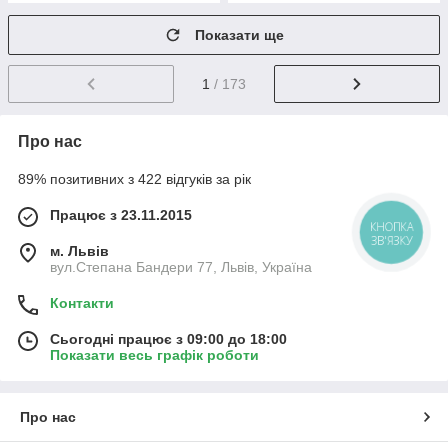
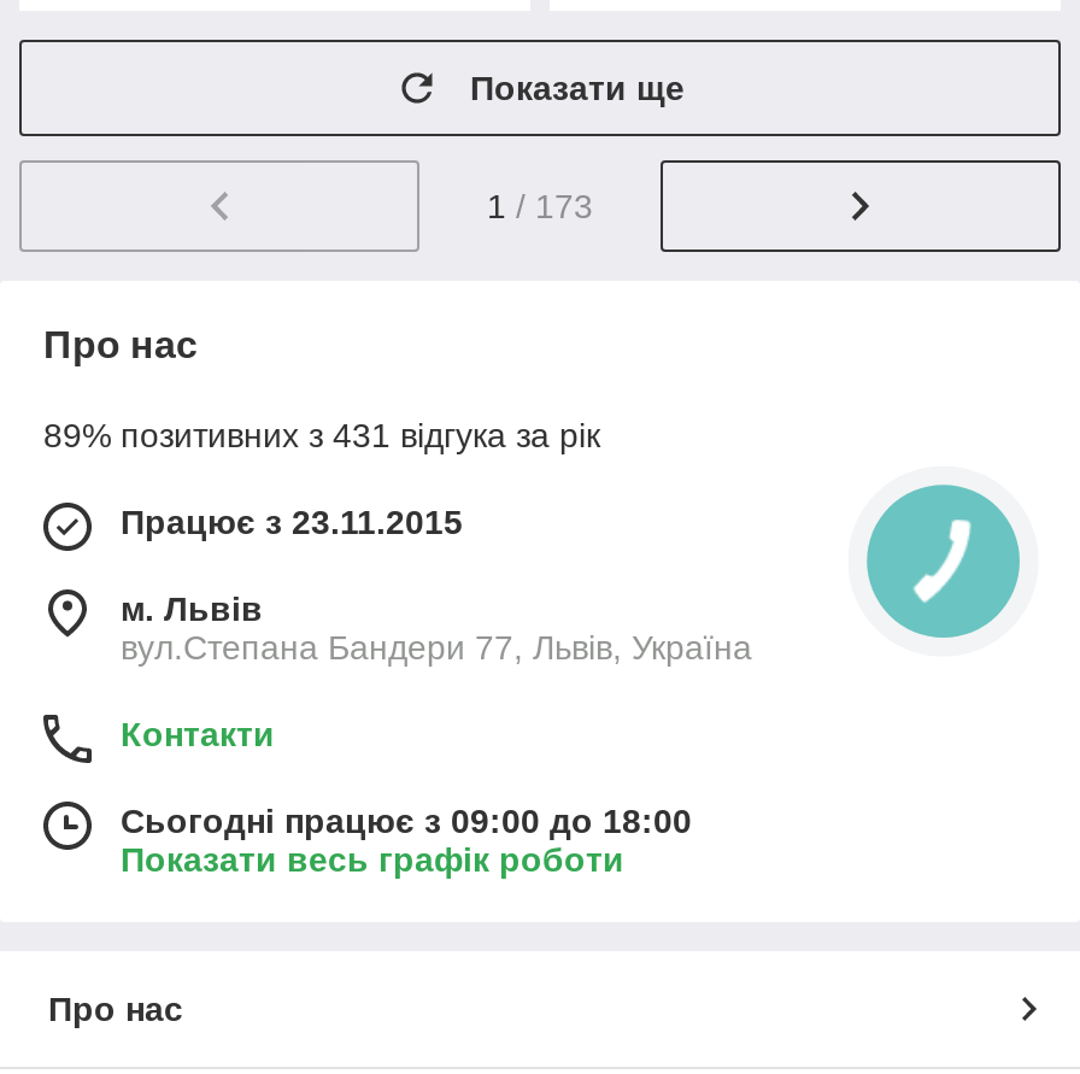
[18,171,251,187] 89% позитивних з 422 відгуків за рік -> [43,416,600,455] 89% позитивних з 431 відгука за рік
[370,219,413,248] КНОПКА | ЗВ'ЯЗКУ -> none

